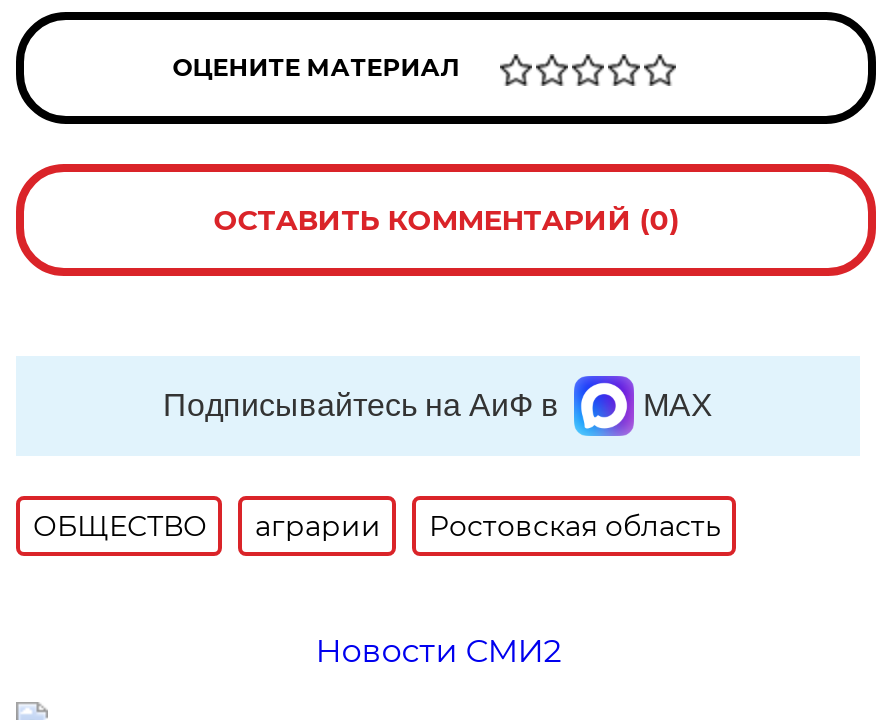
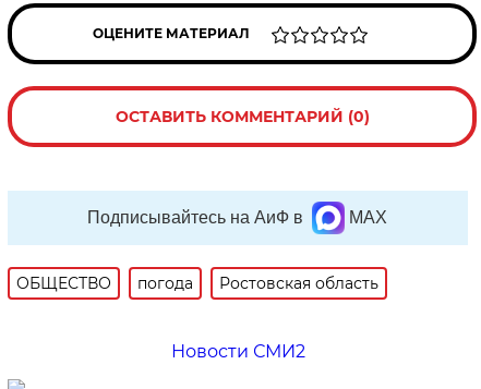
[255,508,381,544] аграрии -> [138,274,193,293] погода

